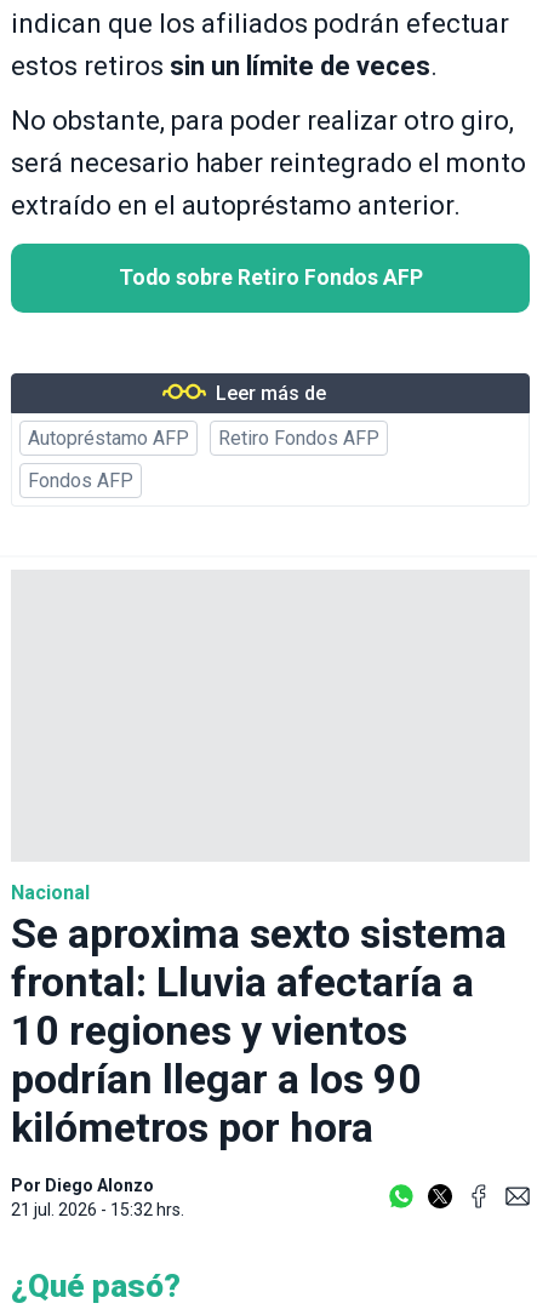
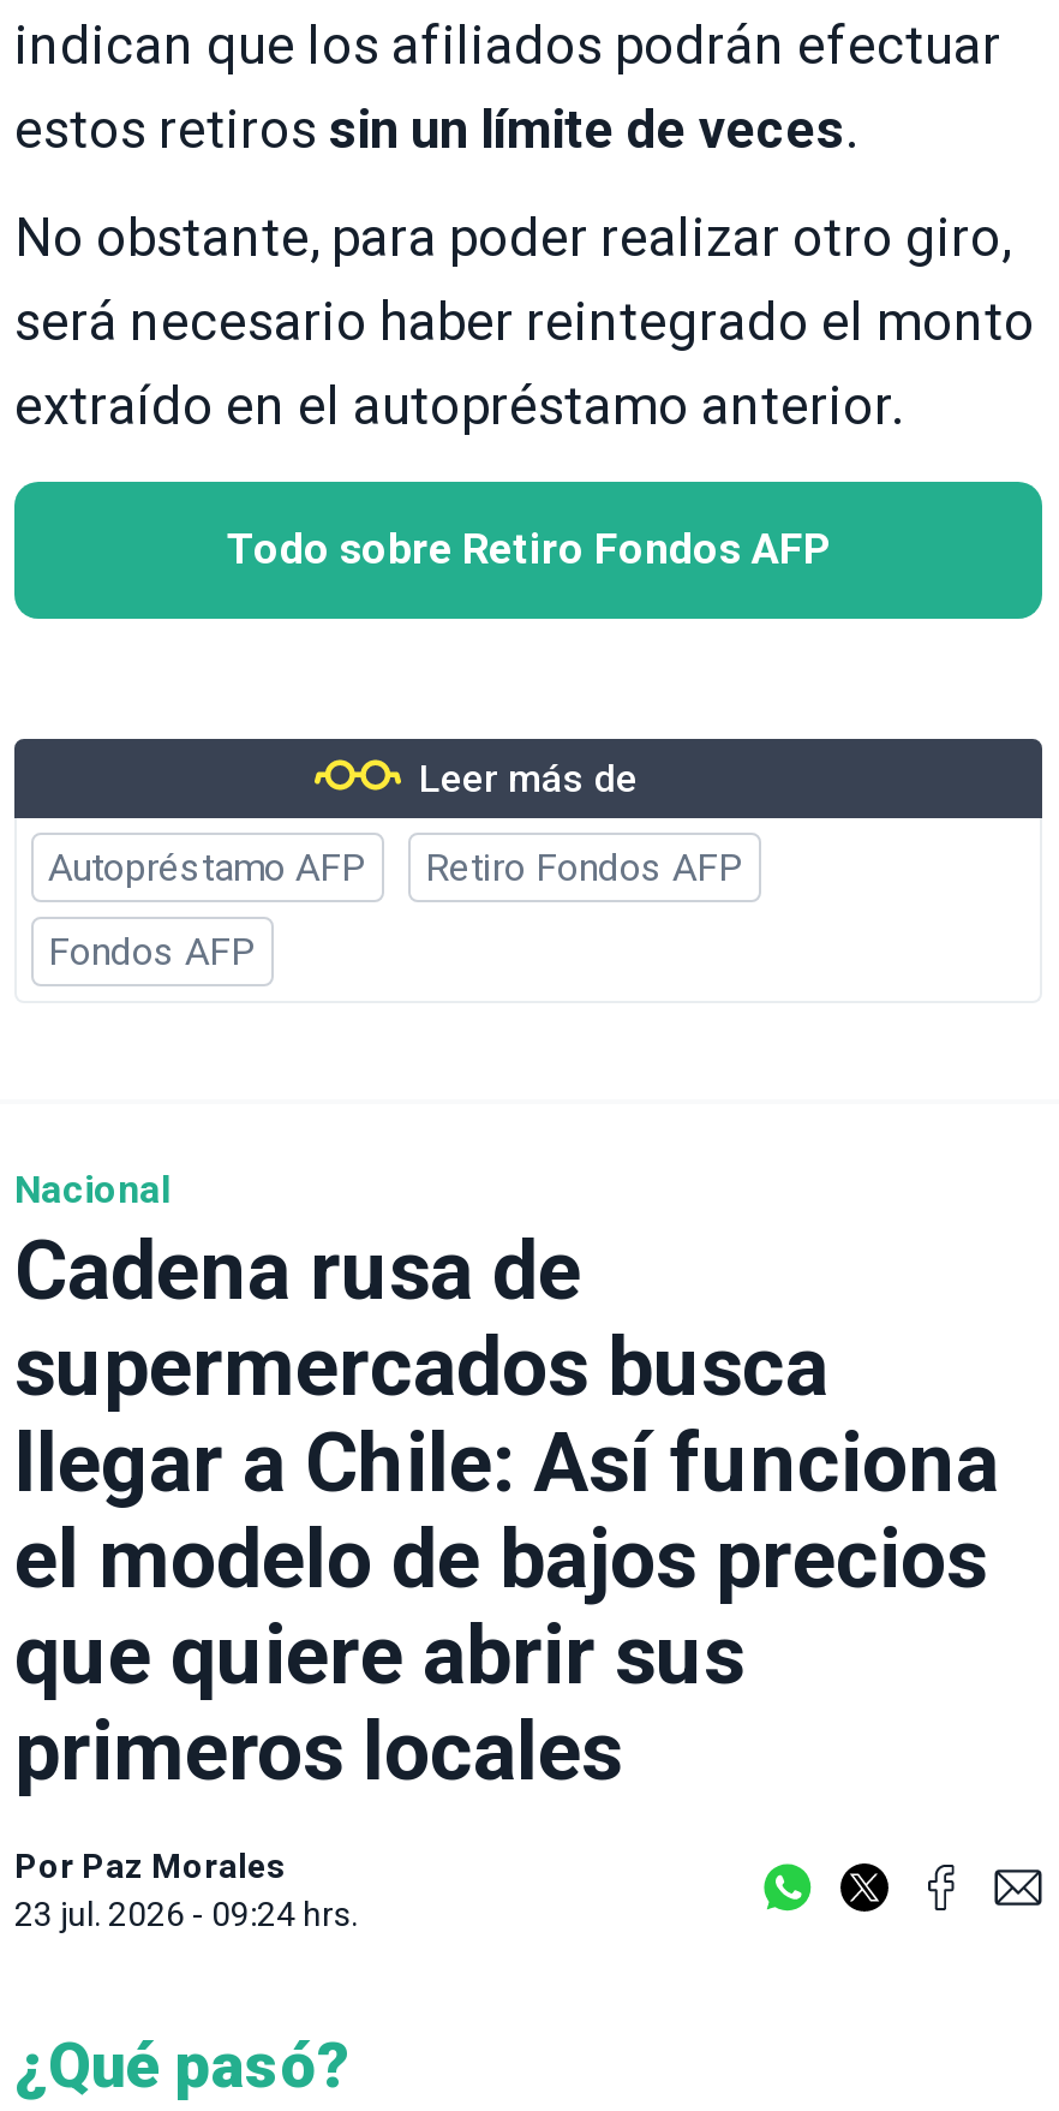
moved [11,881,90,904] -> [14,1167,170,1212]: Nacional
[11,909,507,1151] Se aproxima sexto sistema | frontal: Lluvia afectaría a | 10 regiones y vientos | podrían llegar a los 90 | kilómetros por hora -> [14,1222,999,1799] Cadena rusa de | supermercados busca | llegar a Chile: Así funciona | el modelo de bajos precios | que quiere abrir sus | primeros locales
[11,1175,184,1219] Por Diego Alonzo | 21 jul. 2026 - 15:32 hrs. -> [14,1847,358,1933] Por Paz Morales | 23 jul. 2026 - 09:24 hrs.

